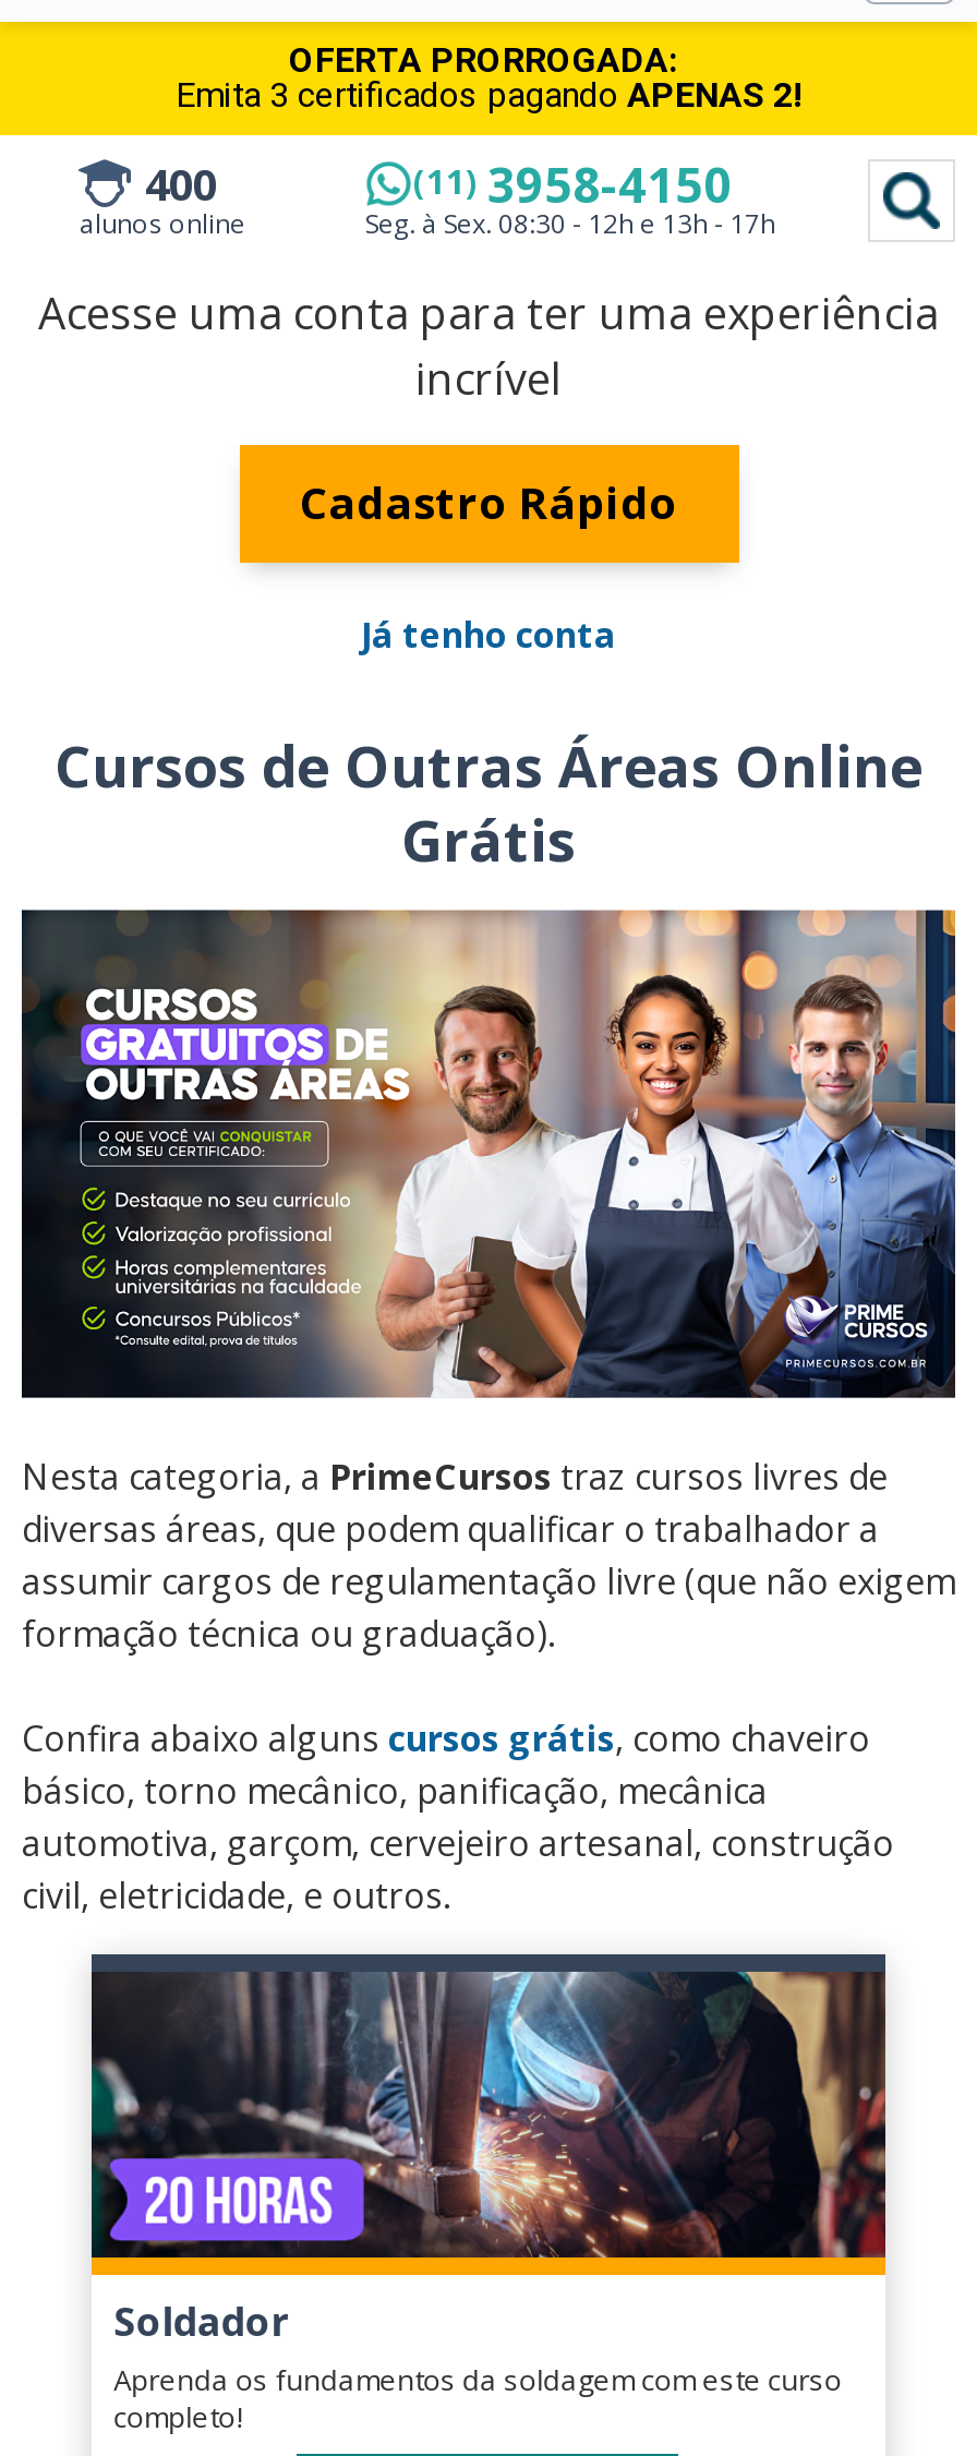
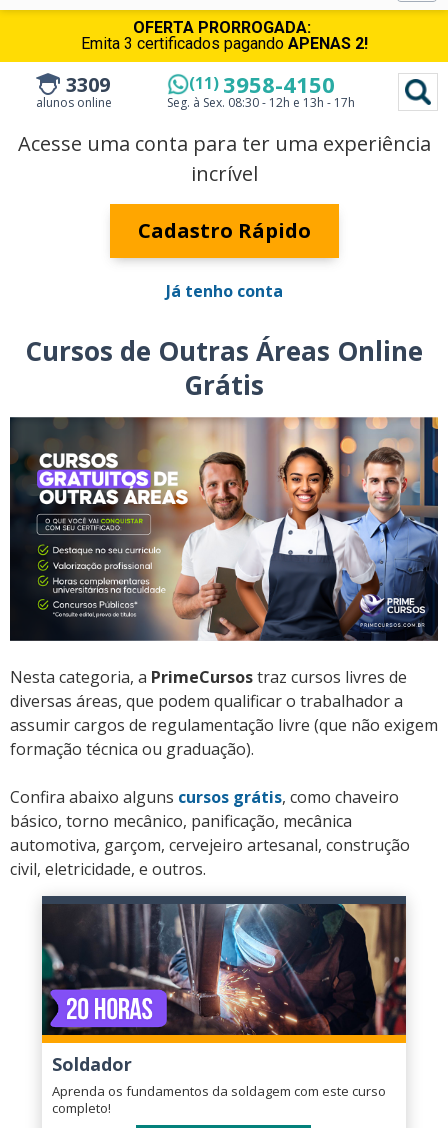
[145,155,217,214] 400 -> [66,71,110,98] 3309

